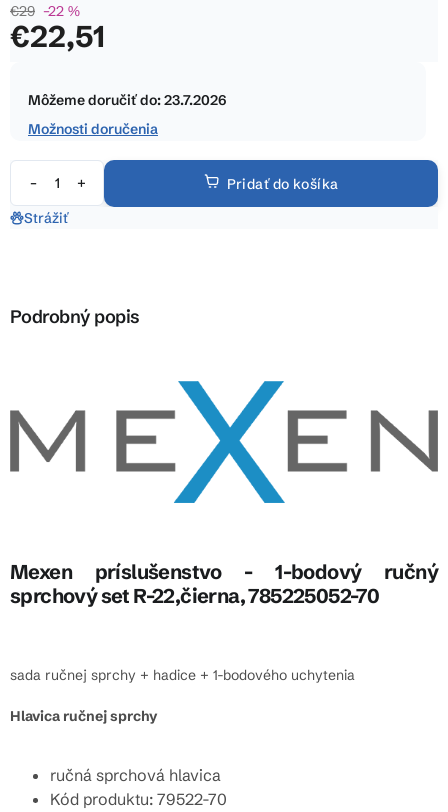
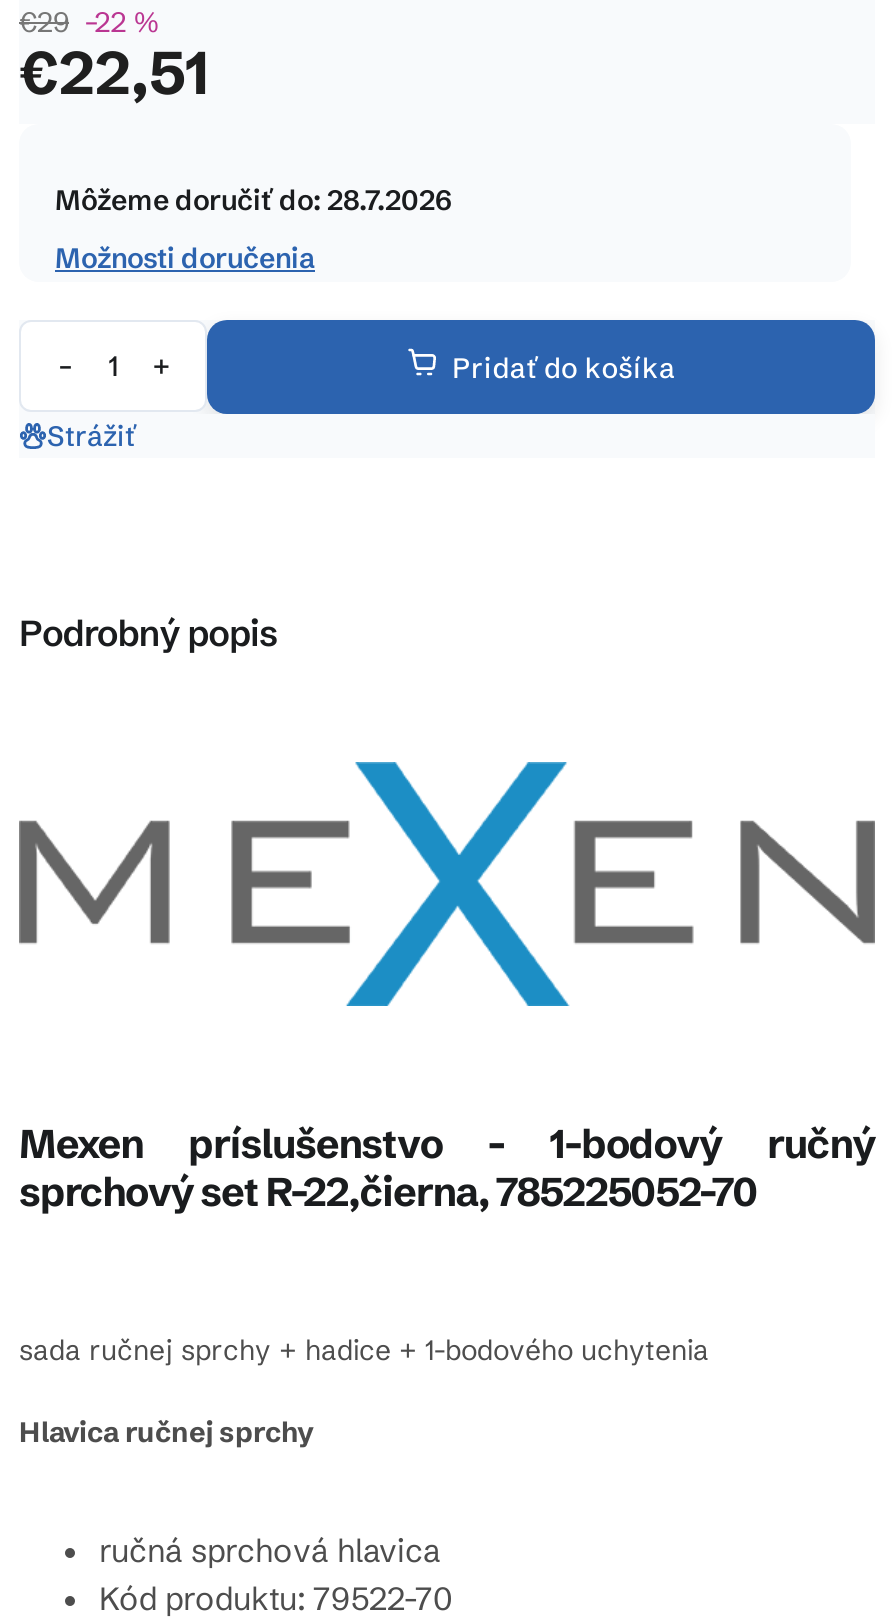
[28,91,227,109] Môžeme doručiť do: 23.7.2026 -> [55,181,453,217] Môžeme doručiť do: 28.7.2026

